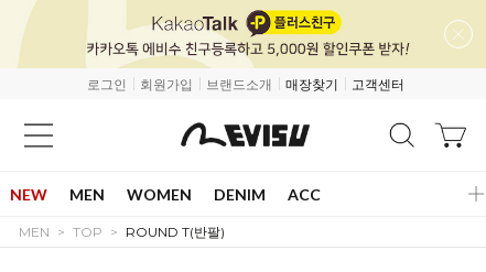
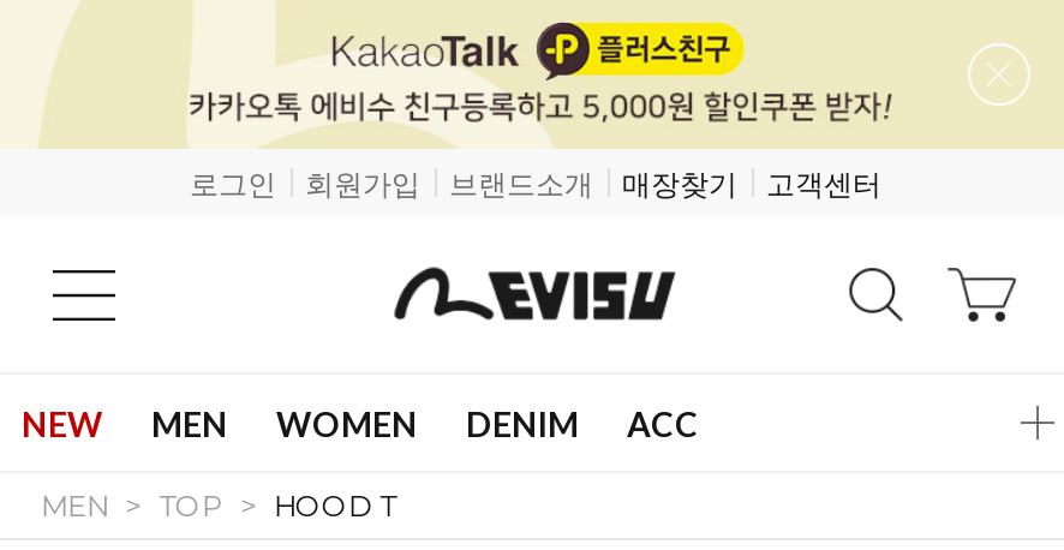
[126,223,225,240] ROUND T(반팔) -> [274,487,396,523] HOOD T

